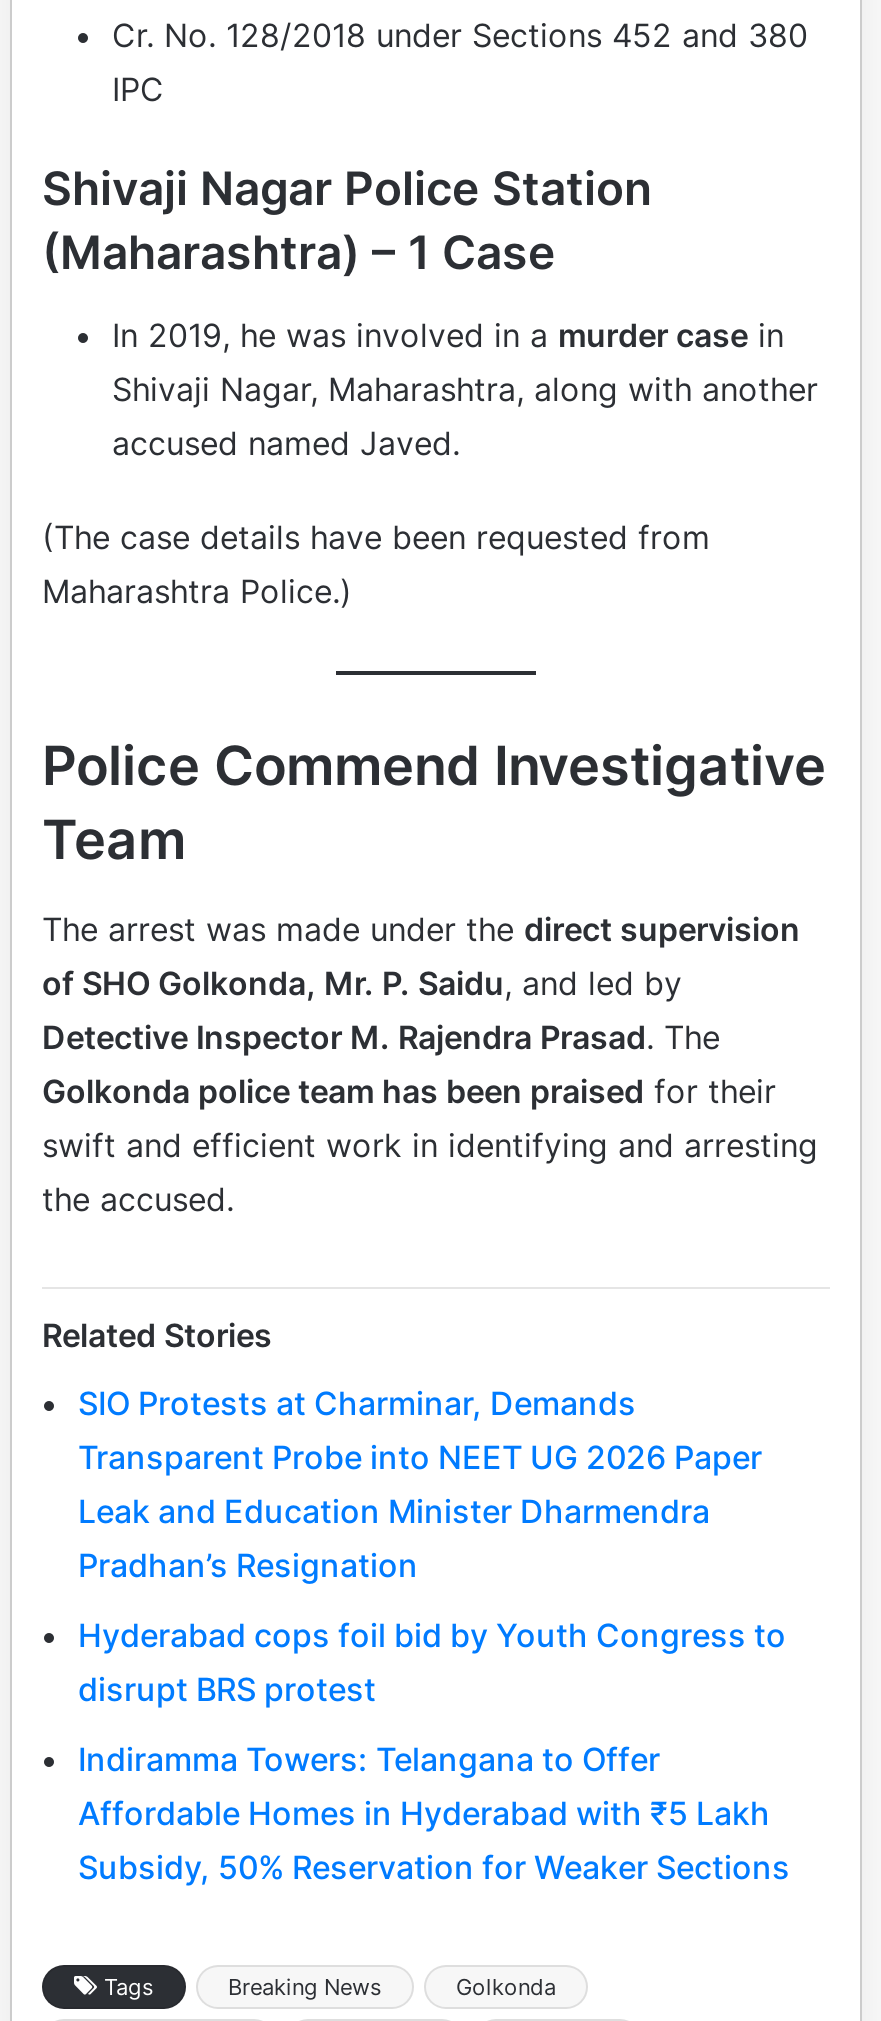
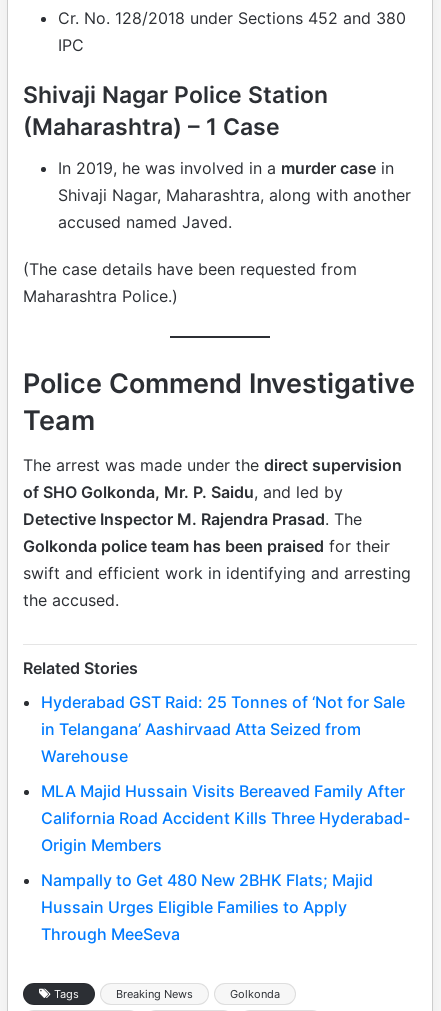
[78,1383,762,1585] SIO Protests at Charminar, Demands | Transparent Probe into NEET UG 2026 Paper | Leak and Education Minister Dharmendra | Pradhan’s Resignation -> [41,692,405,766] Hyderabad GST Raid: 25 Tonnes of ‘Not for Sale | in Telangana’ Aashirvaad Atta Seized from | Warehouse
[78,1615,786,1709] Hyderabad cops foil bid by Youth Congress to | disrupt BRS protest -> [41,781,410,855] MLA Majid Hussain Visits Bereaved Family After | California Road Accident Kills Three Hyderabad- | Origin Members
[78,1739,790,1887] Indiramma Towers: Telangana to Offer | Affordable Homes in Hyderabad with ₹5 Lakh | Subsidy, 50% Reservation for Weaker Sections -> [41,870,373,944] Nampally to Get 480 New 2BHK Flats; Majid | Hussain Urges Eligible Families to Apply | Through MeeSeva

